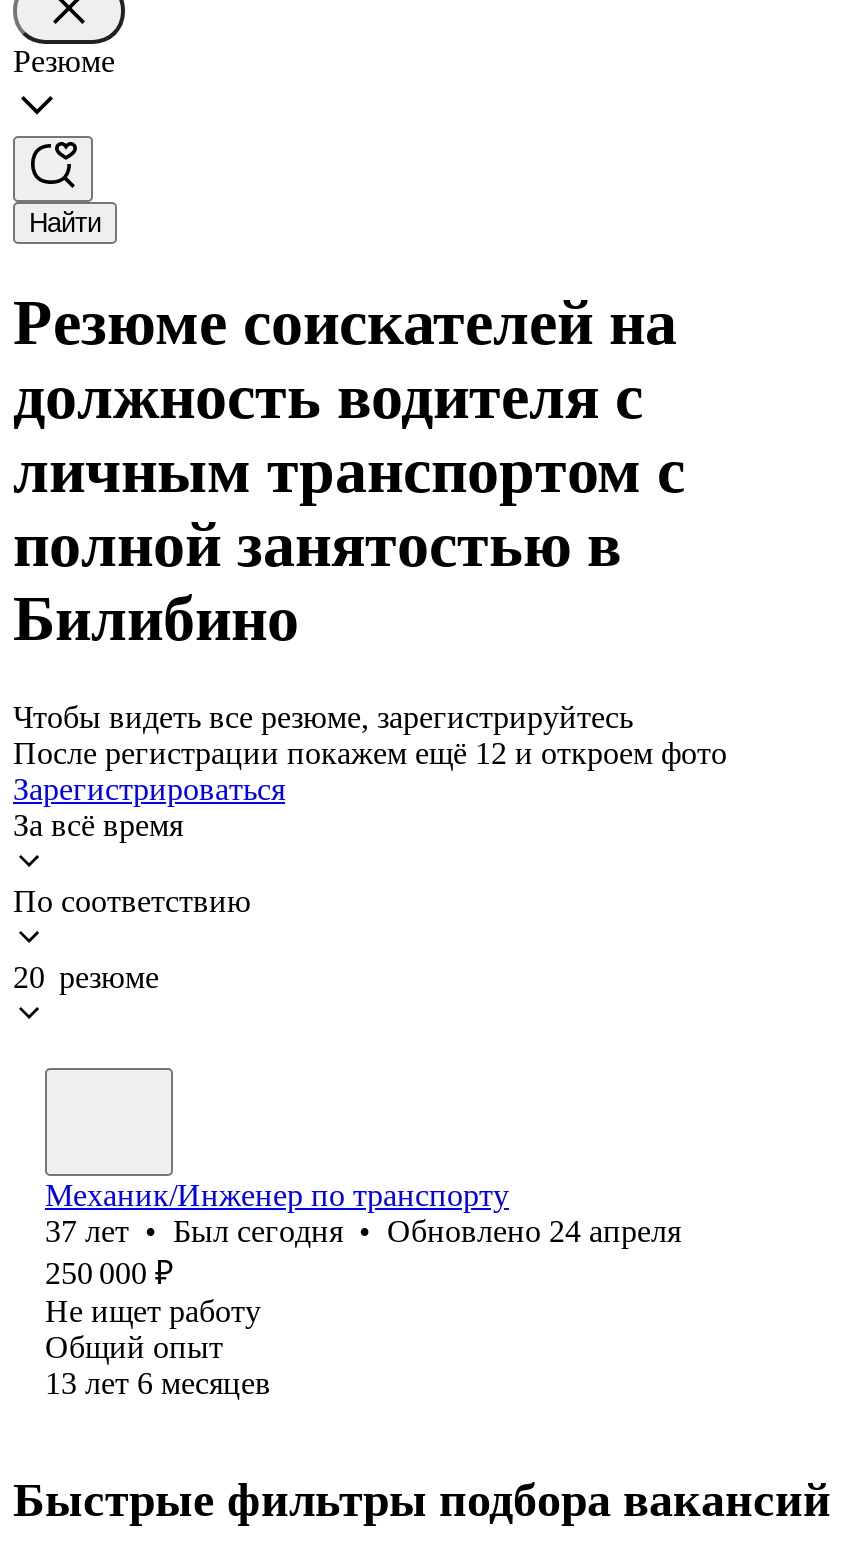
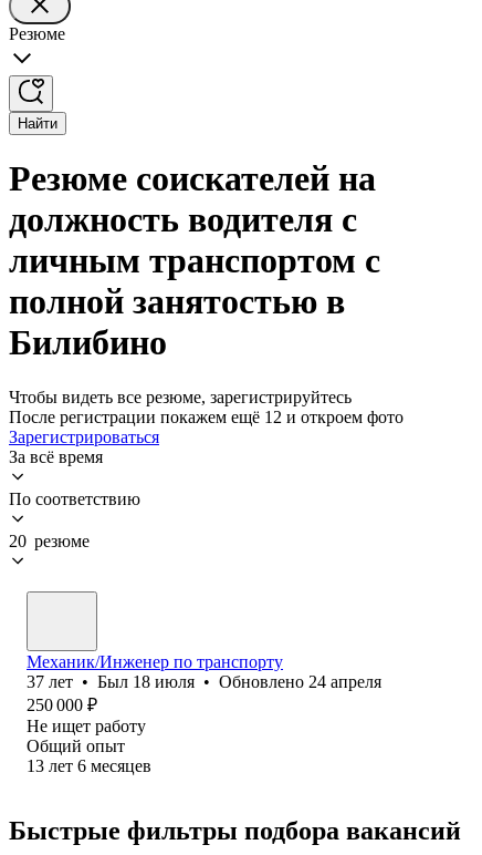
[45,1214,681,1248] 37 лет • Был сегодня • Обновлено 24 апреля -> [27,672,381,691] 37 лет • Был 18 июля • Обновлено 24 апреля

